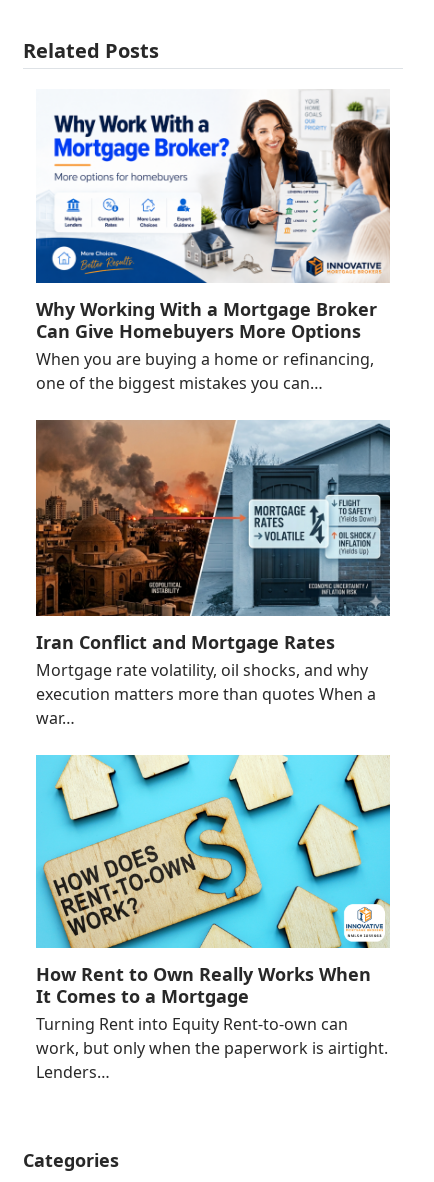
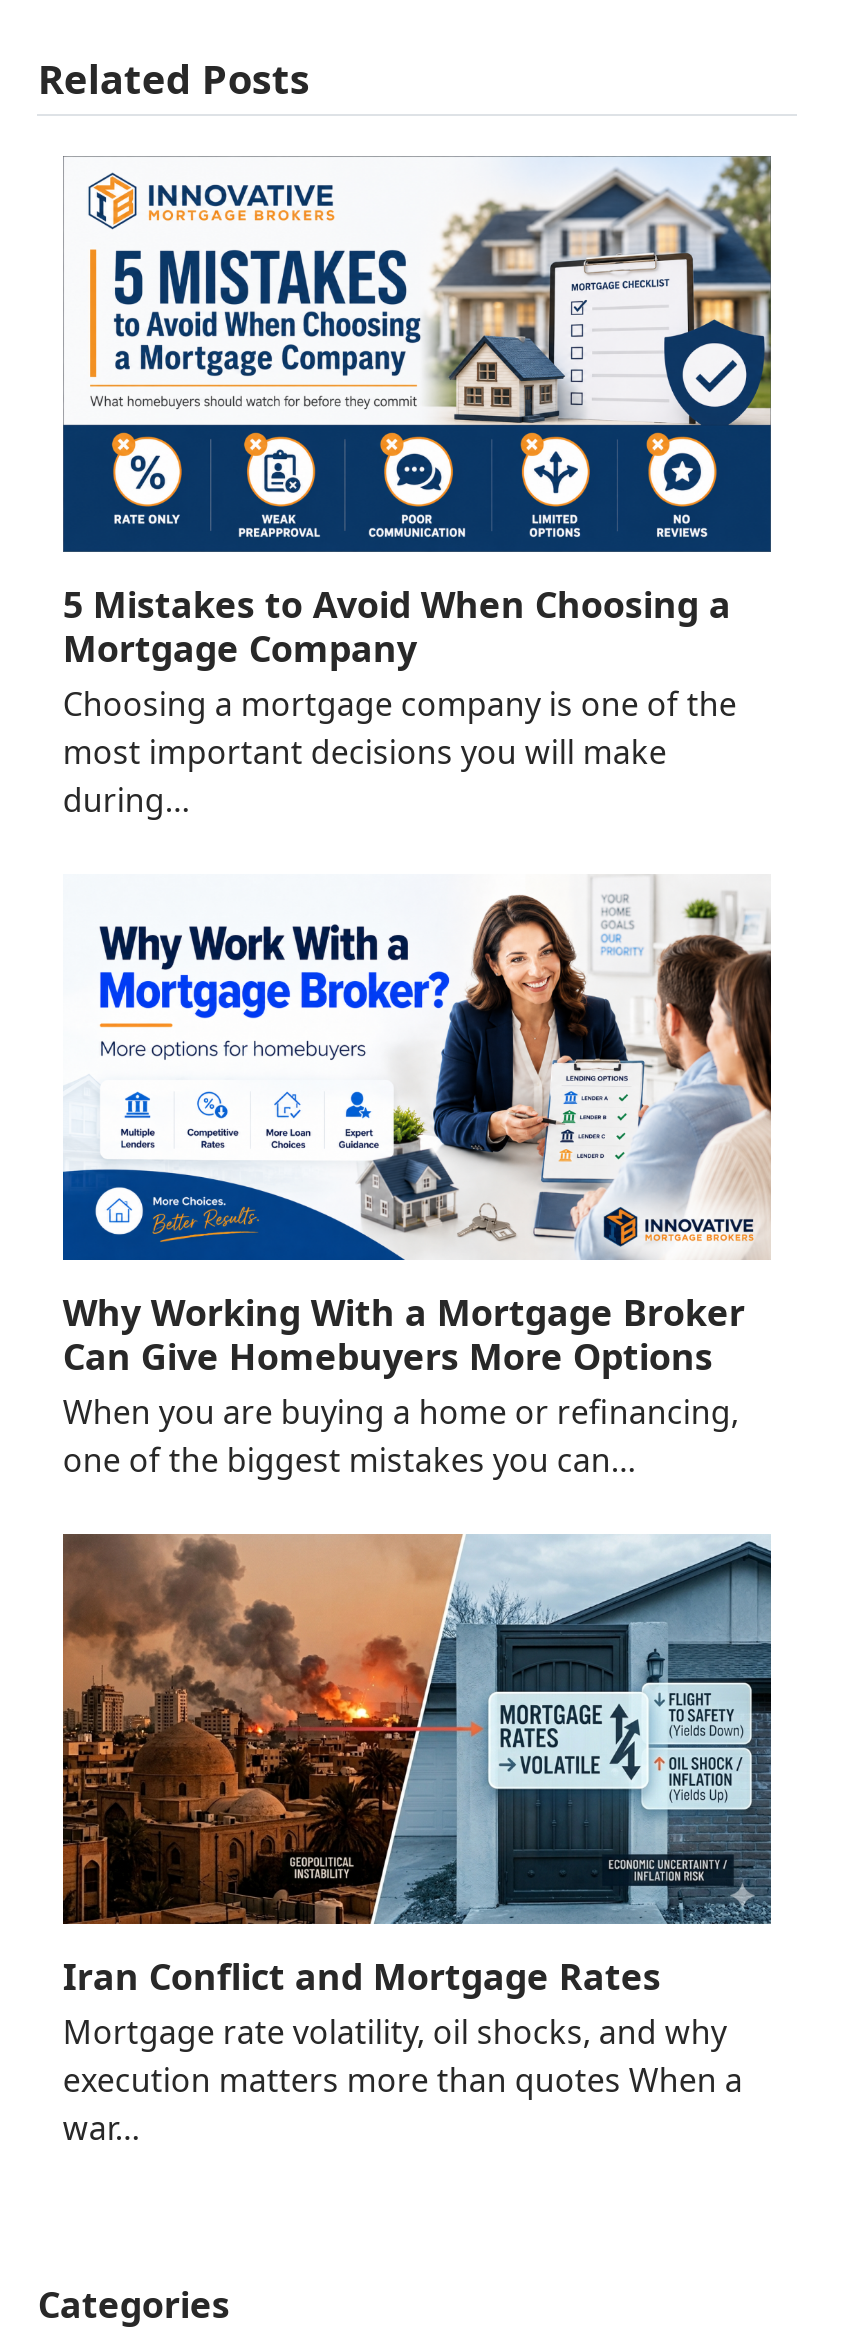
none -> [61,154,773,821] [image] | 5 Mistakes to Avoid When Choosing a | Mortgage Company | Choosing a mortgage company is one of the | most important decisions you will make | during…
moved [36,95,391,729] -> [63,884,773,2151]: [image] | Why Working With a Mortgage Broker | Can Give Homebuyers More Options | ... | execution matters more than quotes When a | war…
[35,754,391,1083] [image] | How Rent to Own Really Works When | It Comes to a Mortgage | Turning Rent into Equity Rent-to-own can | work, but only when the paperwork is airtight. | Lenders… -> none

